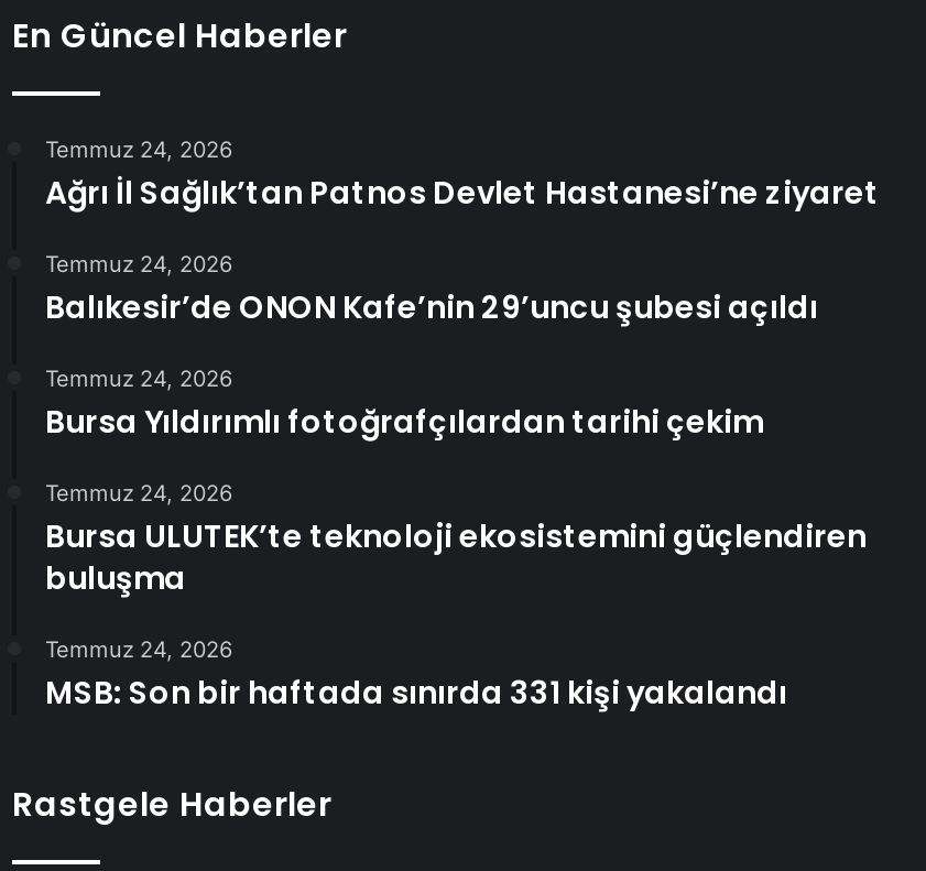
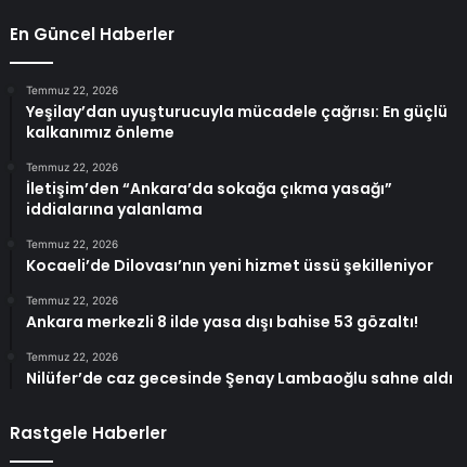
[45,134,880,214] Temmuz 24, 2026 | Ağrı İl Sağlık’tan Patnos Devlet Hastanesi’ne ziyaret -> [26,83,447,142] Temmuz 22, 2026 | Yeşilay’dan uyuşturucuyla mücadele çağrısı: En güçlü | kalkanımız önleme
[45,249,818,328] Temmuz 24, 2026 | Balıkesir’de ONON Kafe’nin 29’uncu şubesi açıldı -> [26,160,392,219] Temmuz 22, 2026 | İletişim’den “Ankara’da sokağa çıkma yasağı” | iddialarına yalanlama
[45,363,763,443] Temmuz 24, 2026 | Bursa Yıldırımlı fotoğrafçılardan tarihi çekim -> [26,237,433,276] Temmuz 22, 2026 | Kocaeli’de Dilovası’nın yeni hizmet üssü şekilleniyor
[45,478,867,599] Temmuz 24, 2026 | Bursa ULUTEK’te teknoloji ekosistemini güçlendiren | buluşma -> [26,293,418,332] Temmuz 22, 2026 | Ankara merkezli 8 ilde yasa dışı bahise 53 gözaltı!
[45,634,787,714] Temmuz 24, 2026 | MSB: Son bir haftada sınırda 331 kişi yakalandı -> [26,349,453,388] Temmuz 22, 2026 | Nilüfer’de caz gecesinde Şenay Lambaoğlu sahne aldı

